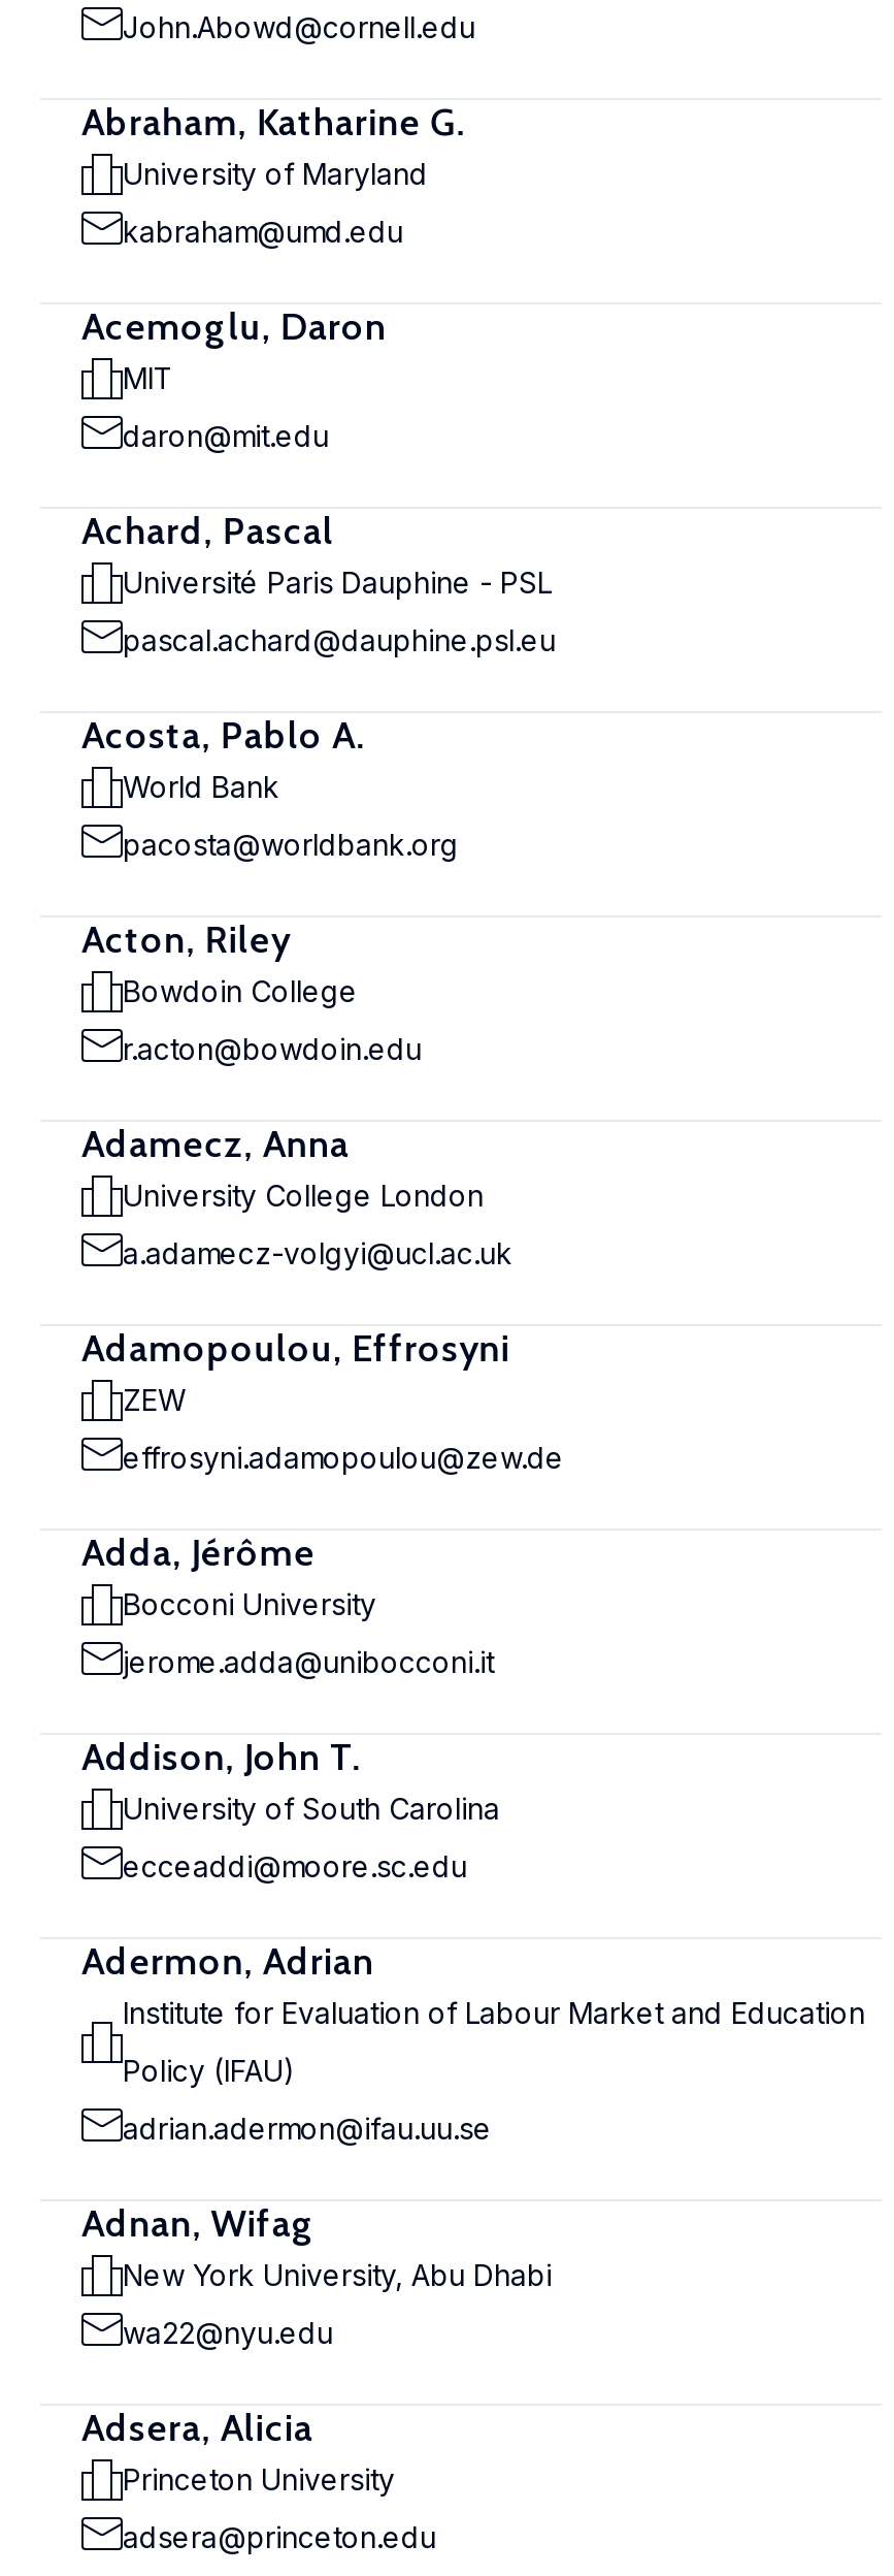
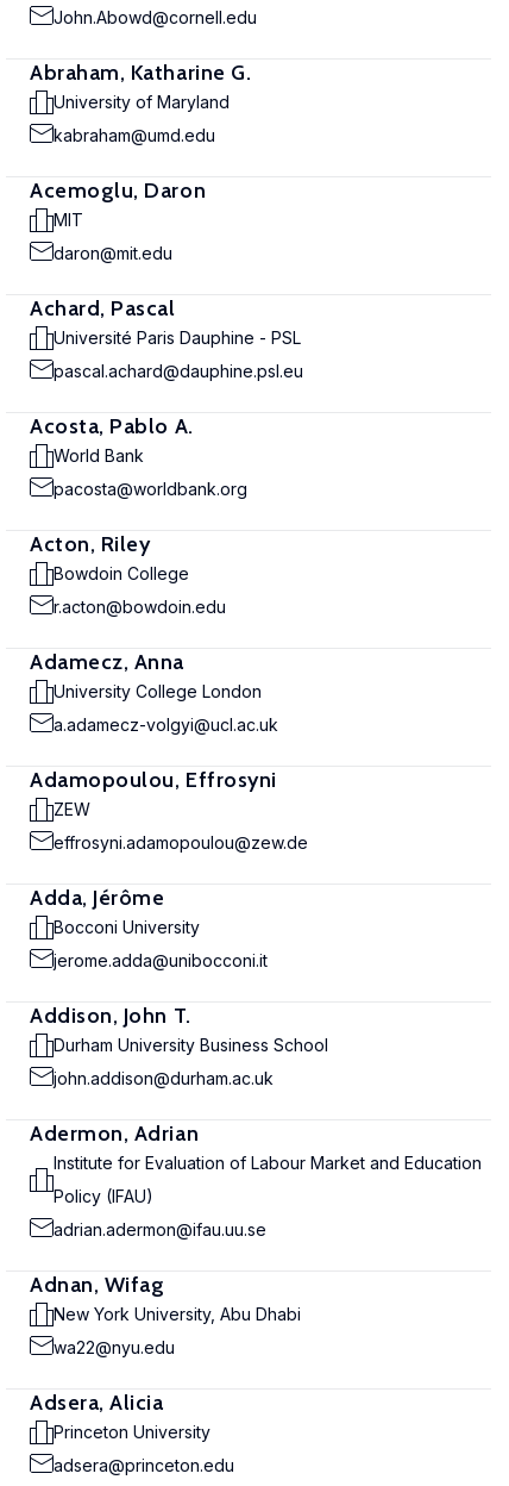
[123,1791,500,1826] University of South Carolina -> [54,1035,328,1055] Durham University Business School
[123,1848,467,1883] ecceaddi@moore.sc.edu -> [54,1068,274,1088] john.addison@durham.ac.uk

